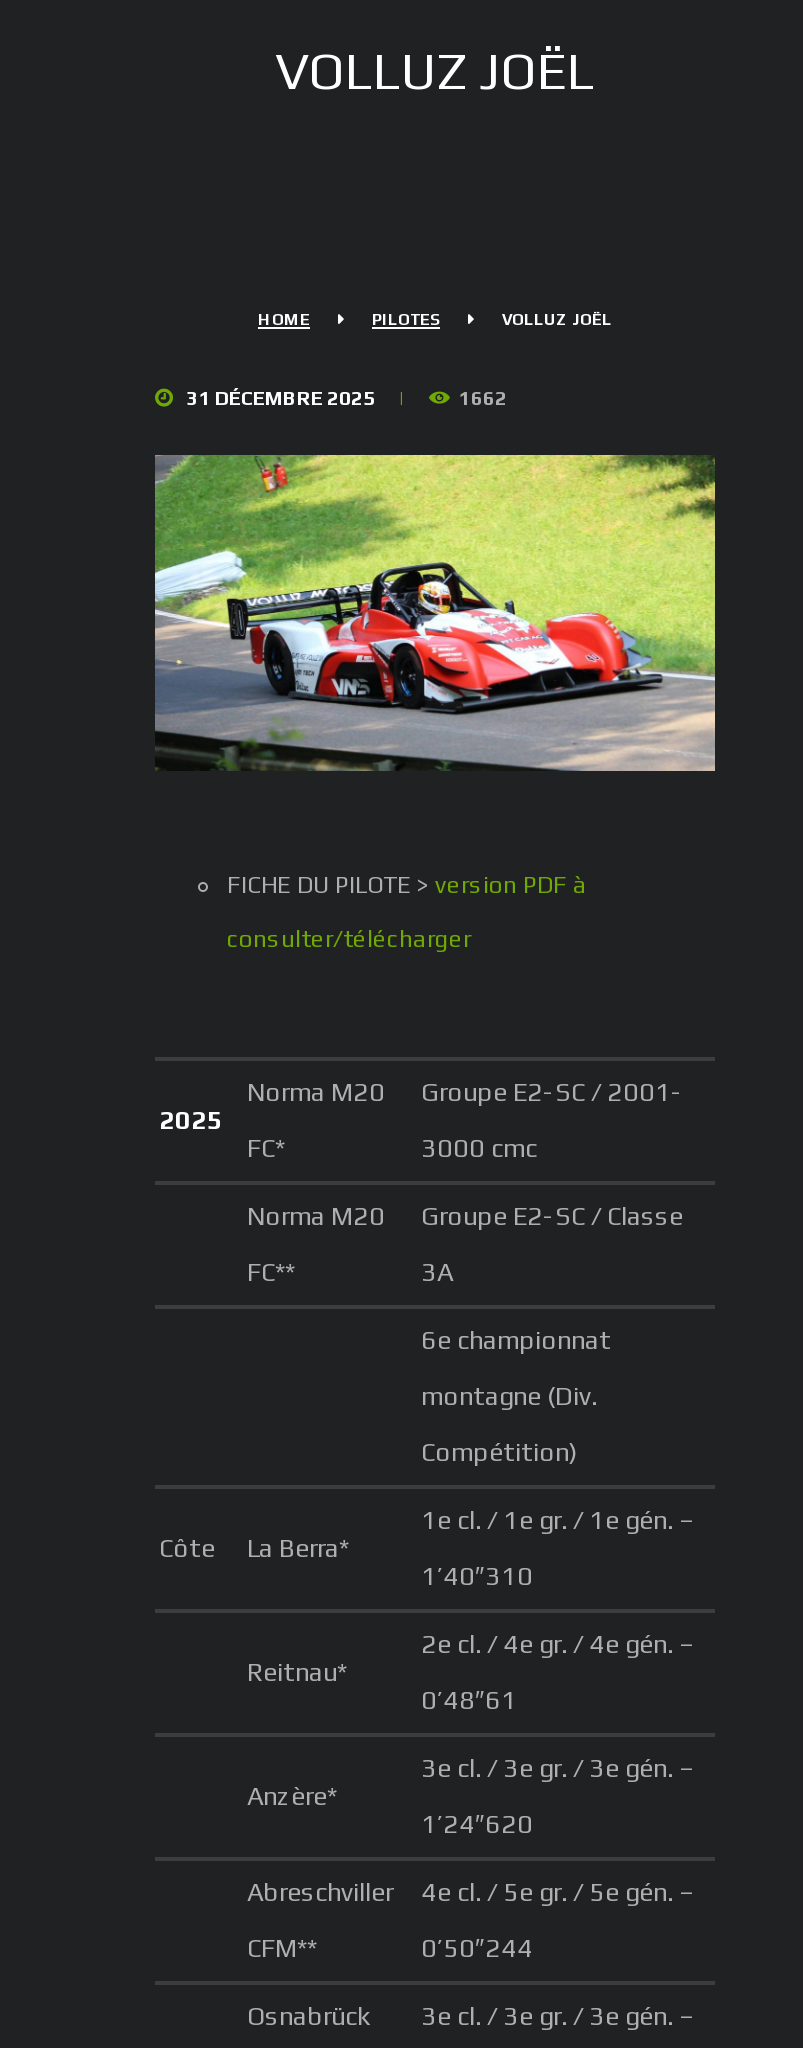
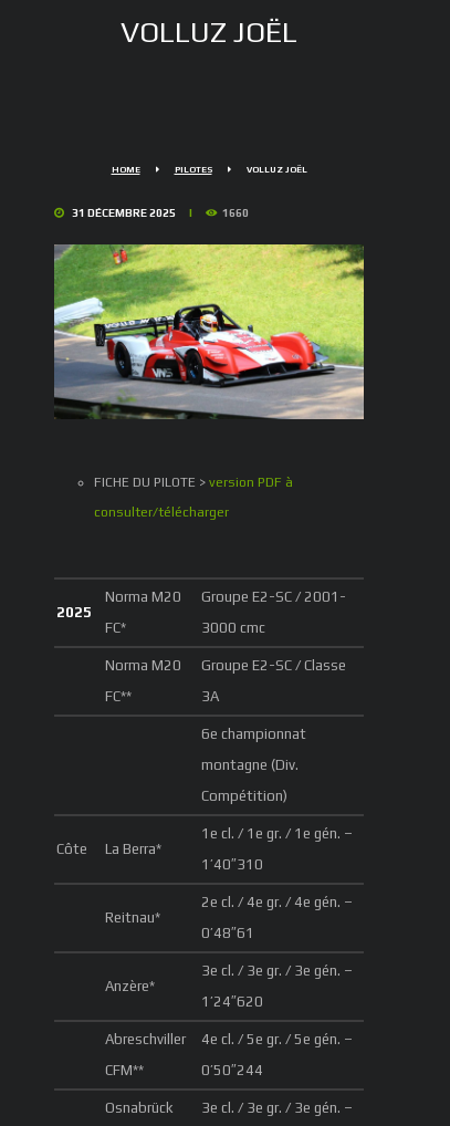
[459,387,507,409] 1662 -> [222,207,249,219] 1660

